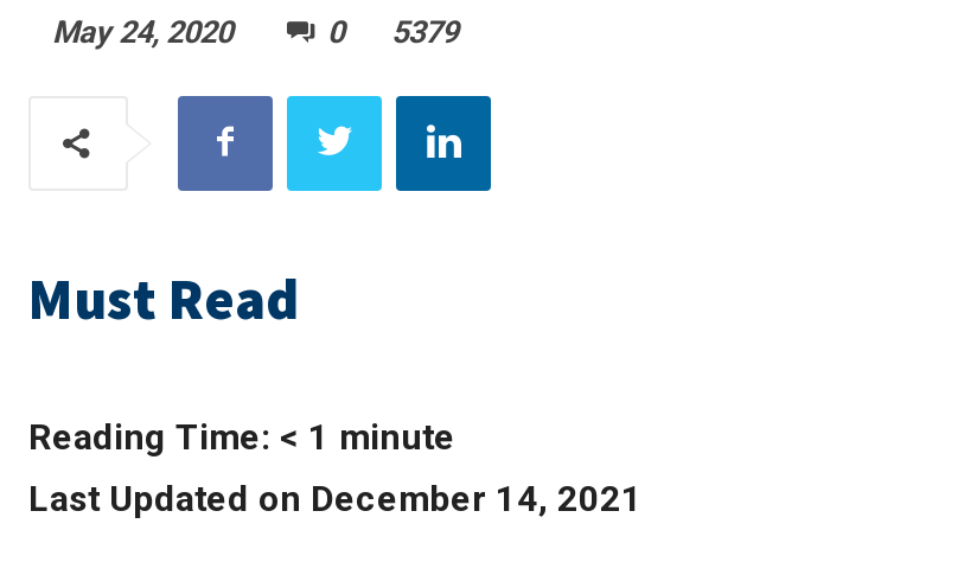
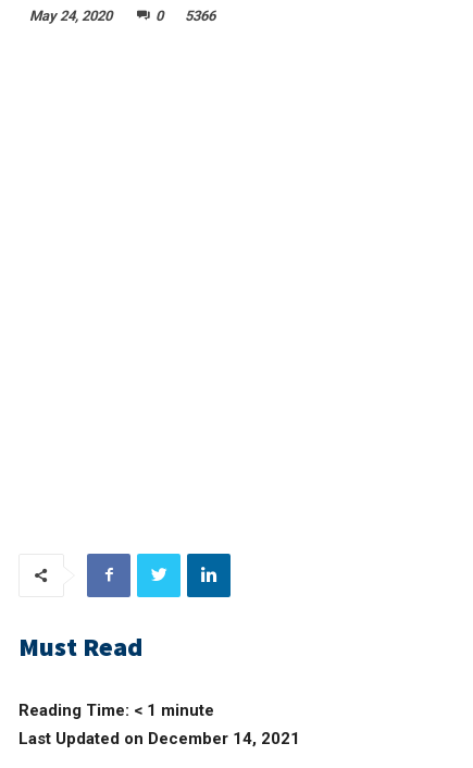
[327,15,458,51] 0 5379 -> [155,8,215,24] 0 5366

